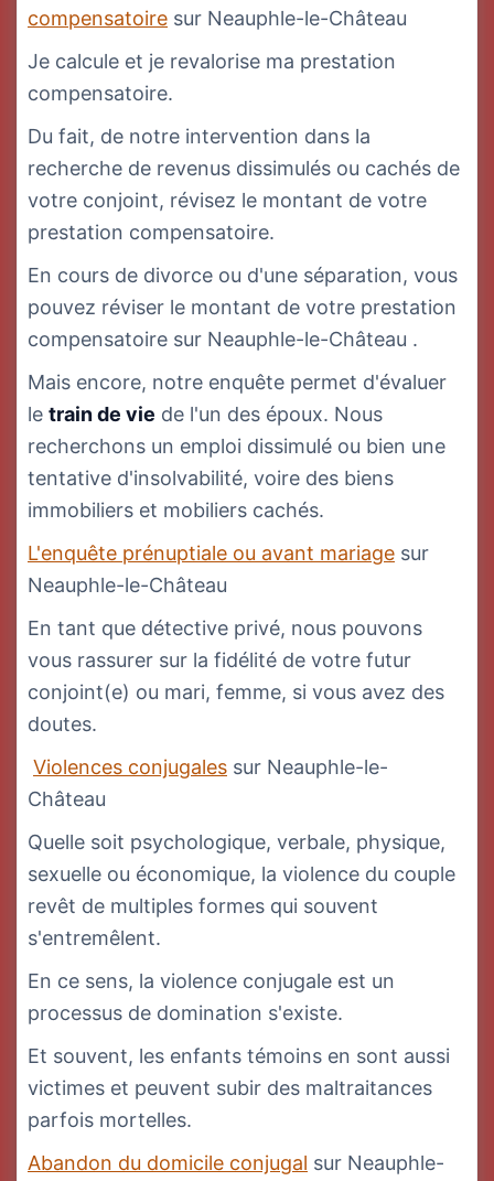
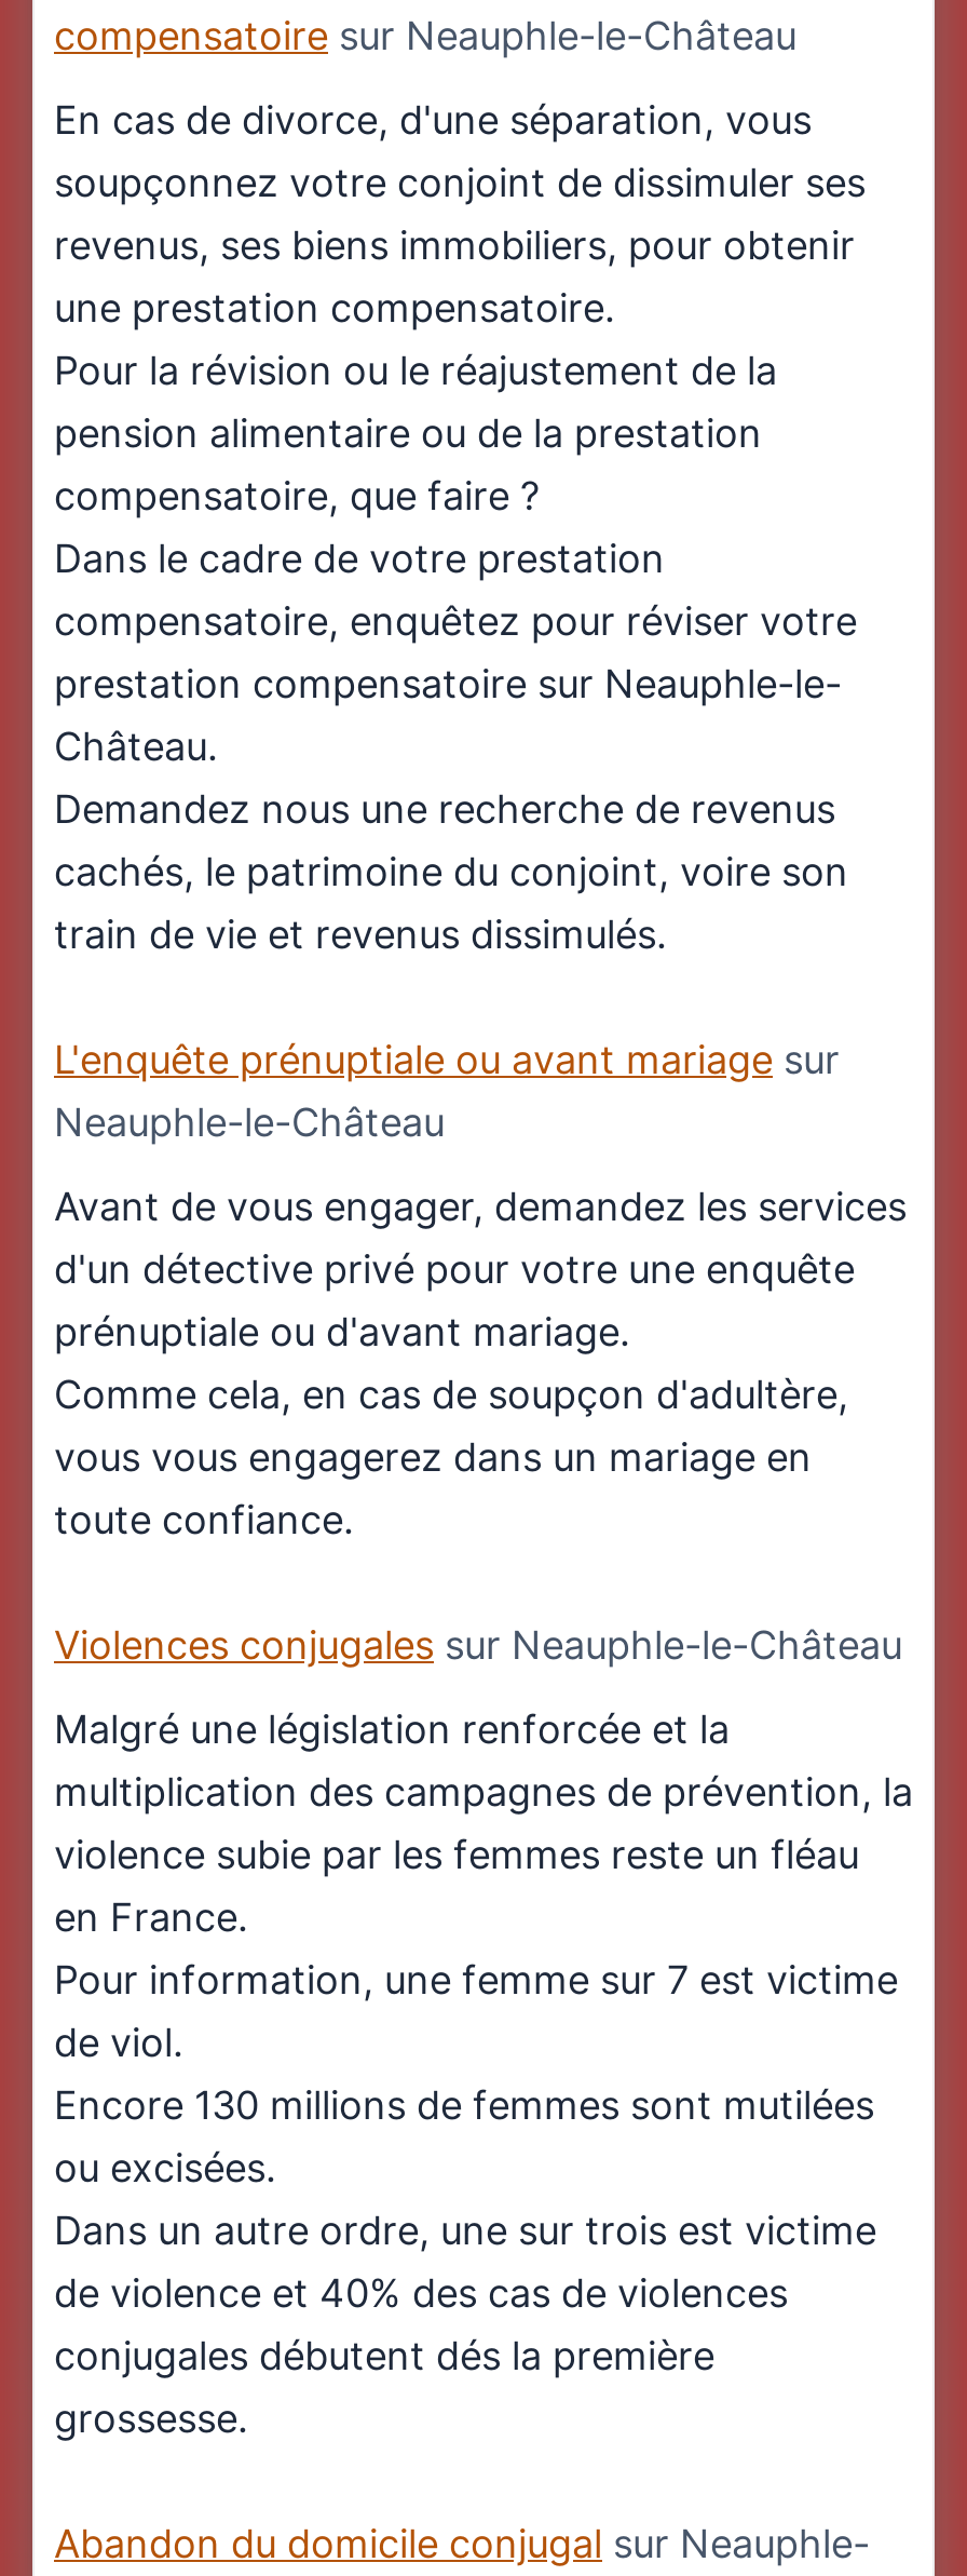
[28,50,460,522] Je calcule et je revalorise ma prestation | compensatoire. | Du fait, de notre intervention dans la | recherche de revenus dissimulés ou cachés de | votre conjoint, révisez le montant de votre | prestation compensatoire. | En cours de divorce ou d'une séparation, vous | pouvez réviser le montant de votre prestation | compensatoire sur Neauphle-le-Château . | Mais encore, notre enquête permet d'évaluer | le train de vie de l'un des époux. Nous | recherchons un emploi dissimulé ou bien une | tentative d'insolvabilité, voire des biens | immobiliers et mobiliers cachés. -> [54,97,866,957] En cas de divorce, d'une séparation, vous | soupçonnez votre conjoint de dissimuler ses | revenus, ses biens immobiliers, pour obtenir | une prestation compensatoire. | Pour la révision ou le réajustement de la | pension alimentaire ou de la prestation | compensatoire, que faire ? | Dans le cadre de votre prestation | compensatoire, enquêtez pour réviser votre | prestation compensatoire sur Neauphle-le- | Château. | Demandez nous une recherche de revenus | cachés, le patrimoine du conjoint, voire son | train de vie et revenus dissimulés.
[28,616,455,1131] En tant que détective privé, nous pouvons | vous rassurer sur la fidélité de votre futur | conjoint(e) ou mari, femme, si vous avez des | doutes. | Violences conjugales sur Neauphle-le- | Château | Quelle soit psychologique, verbale, physique, | sexuelle ou économique, la violence du couple | revêt de multiples formes qui souvent | s'entremêlent. | En ce sens, la violence conjugale est un | processus de domination s'existe. | Et souvent, les enfants témoins en sont aussi | victimes et peuvent subir des maltraitances | parfois mortelles. -> [54,1184,913,2441] Avant de vous engager, demandez les services | d'un détective privé pour votre une enquête | prénuptiale ou d'avant mariage. | Comme cela, en cas de soupçon d'adultère, | vous vous engagerez dans un mariage en | toute confiance. | Violences conjugales sur Neauphle-le-Château | Malgré une législation renforcée et la | multiplication des campagnes de prévention, la | violence subie par les femmes reste un fléau | en France. | Pour information, une femme sur 7 est victime | de viol. | Encore 130 millions de femmes sont mutilées | ou excisées. | Dans un autre ordre, une sur trois est victime | de violence et 40% des cas de violences | conjugales débutent dés la première | grossesse.

